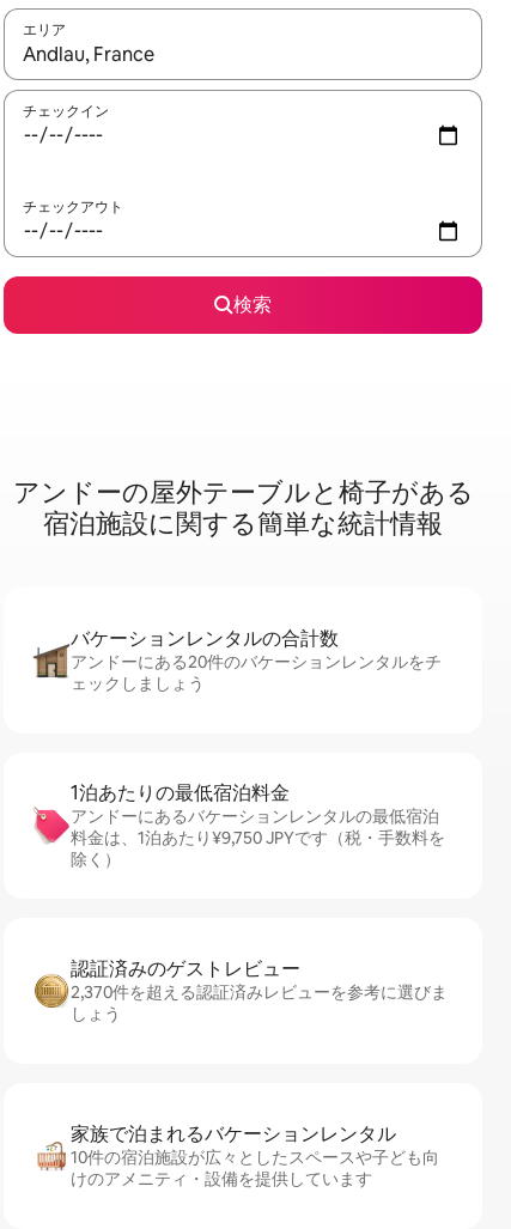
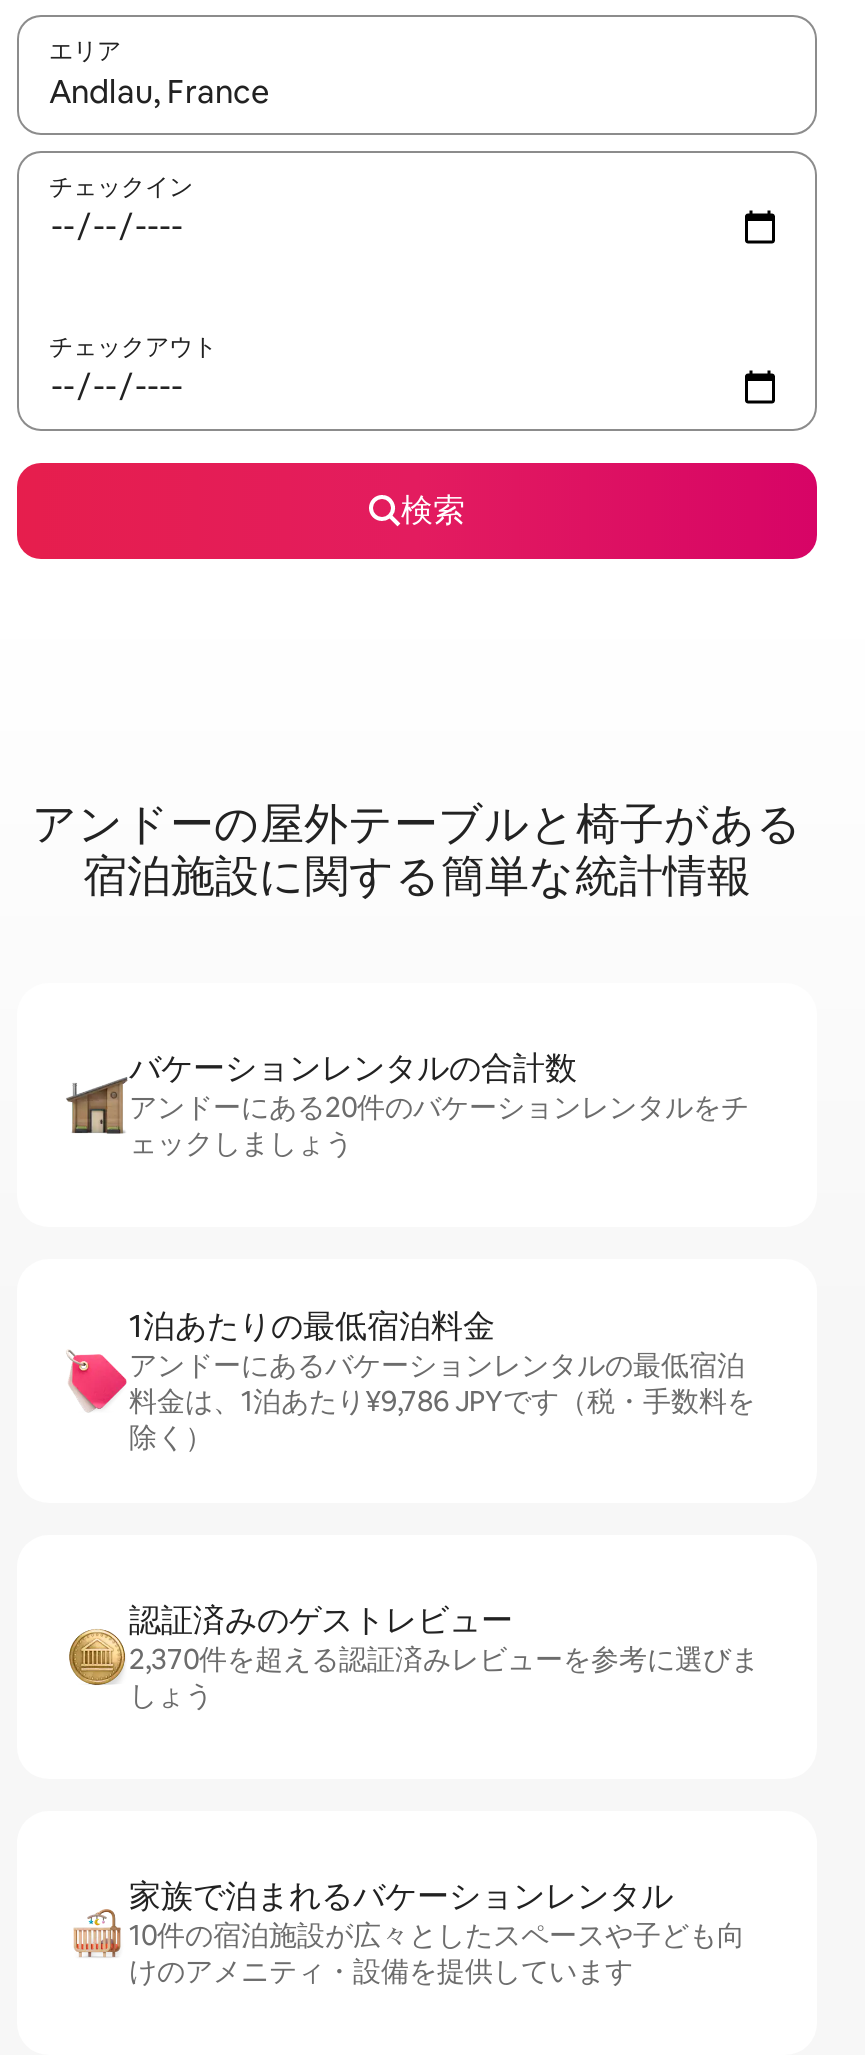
[71,827,445,848] 料金は、1泊あたり¥9,750 JPYです（税・手数料を -> [129,1383,755,1419] 料金は、1泊あたり¥9,786 JPYです（税・手数料を

